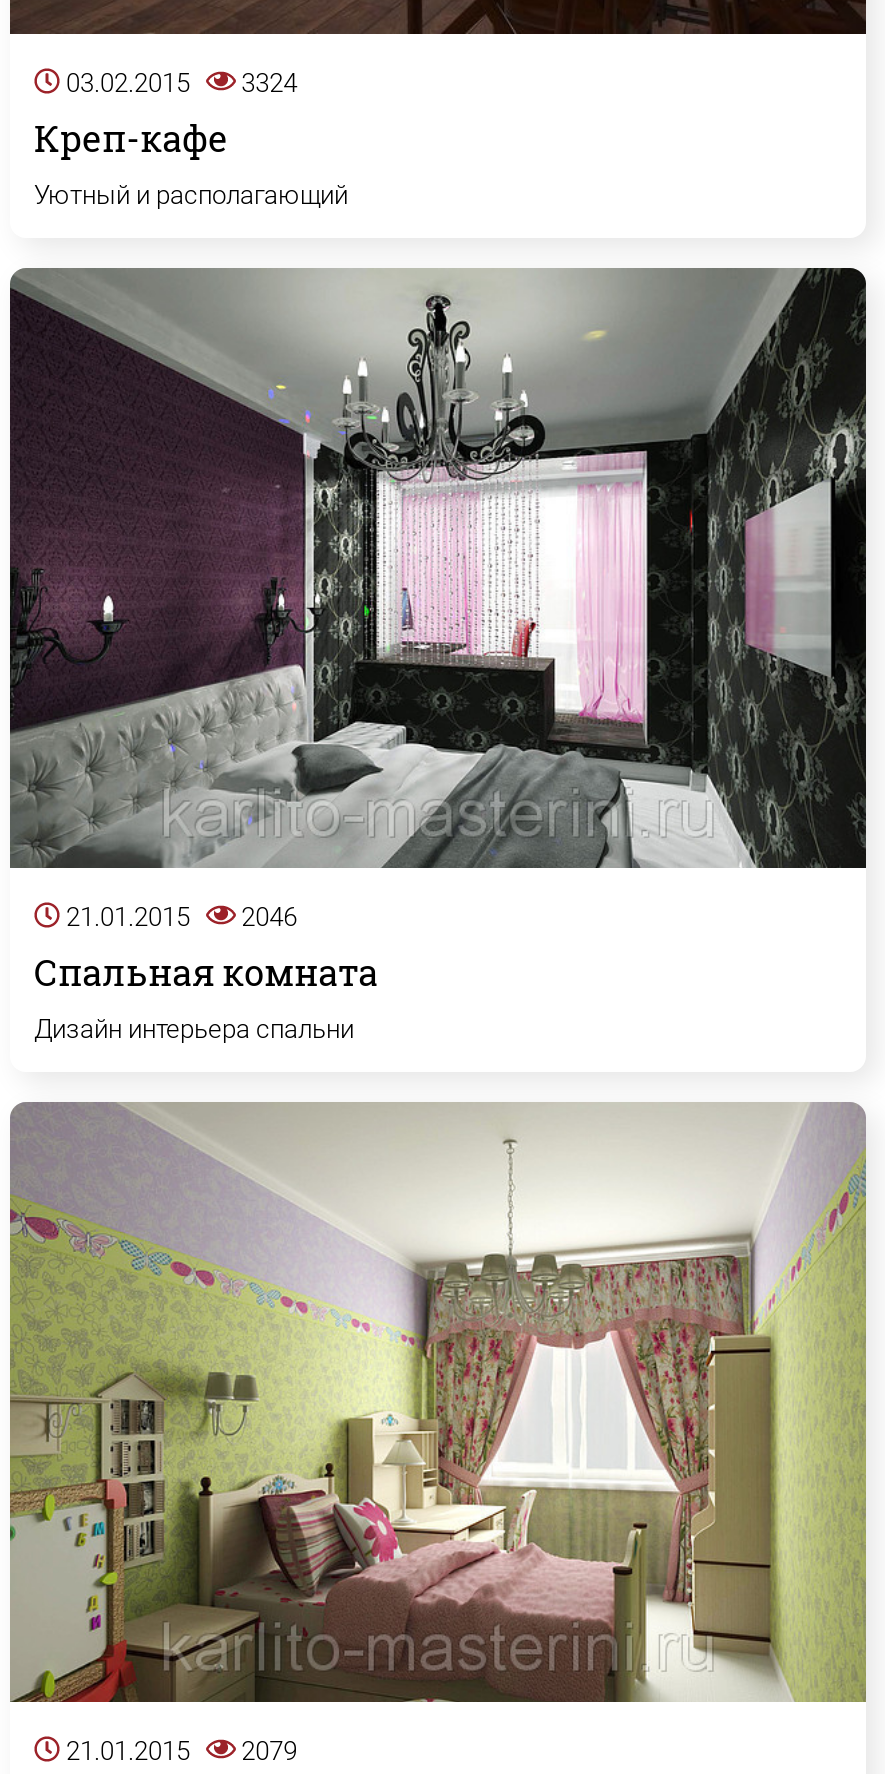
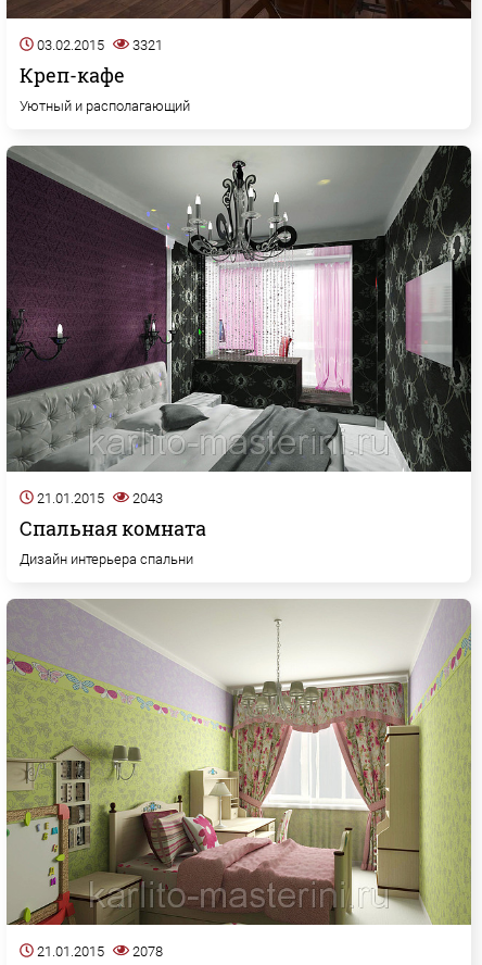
[60,67,297,97] 03.02.2015 3324 -> [34,37,162,53] 03.02.2015 3321
[60,901,297,931] 21.01.2015 2046 -> [34,490,162,506] 21.01.2015 2043
[60,1735,297,1765] 21.01.2015 2079 -> [34,943,162,959] 21.01.2015 2078

